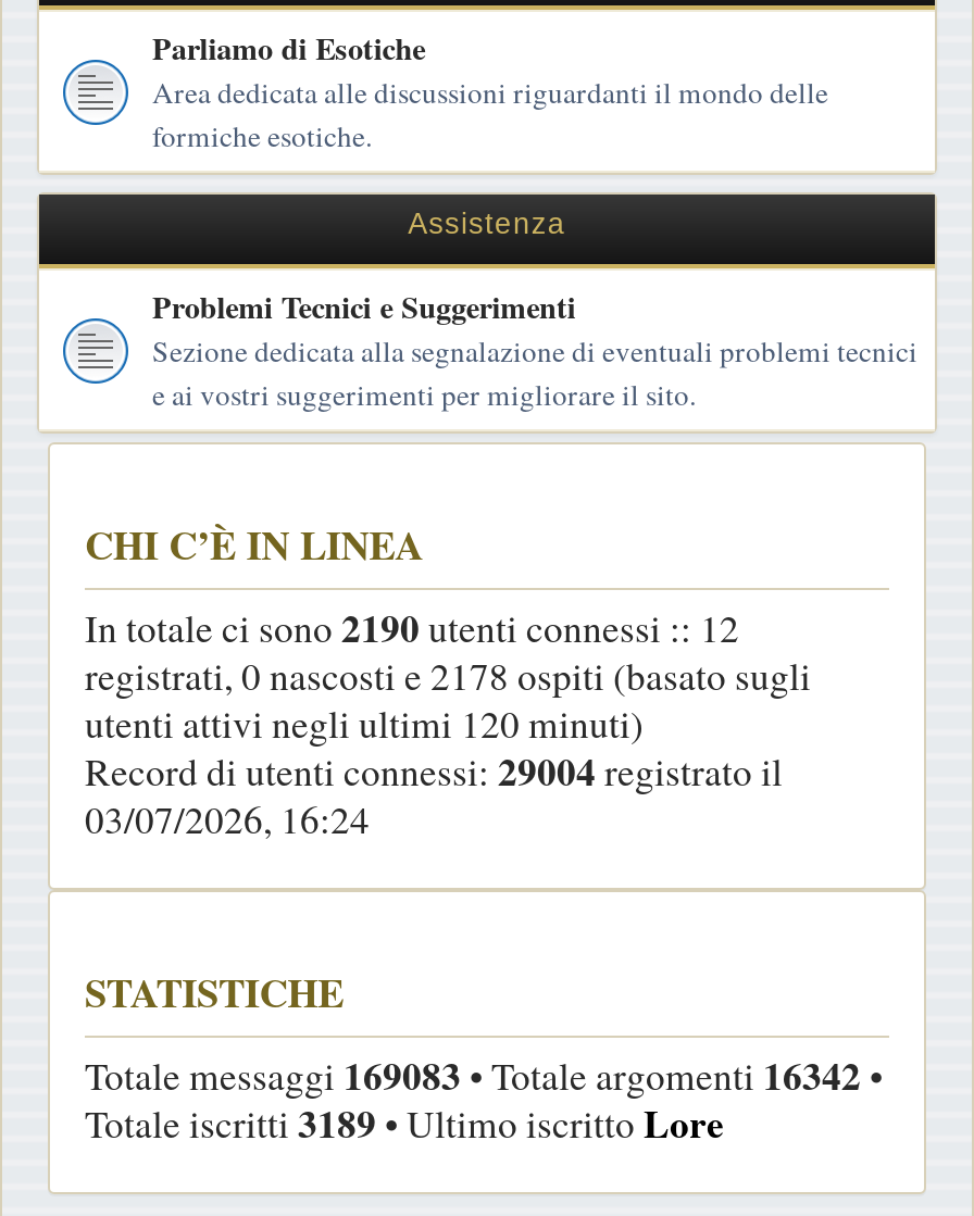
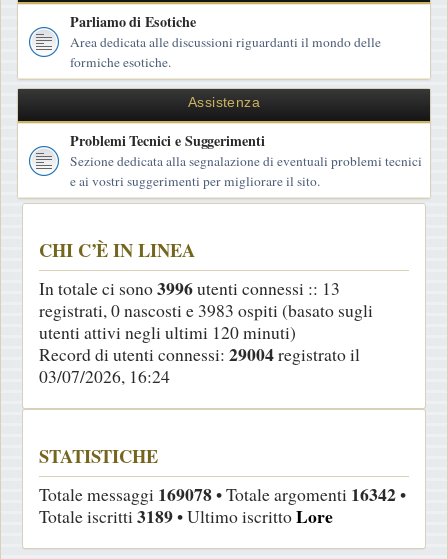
[85,599,739,655] In totale ci sono 2190 utenti connessi :: 12 -> [39,275,340,301] In totale ci sono 3996 utenti connessi :: 13
[85,649,811,701] registrati, 0 nascosti e 2178 ospiti (basato sugli -> [39,298,373,322] registrati, 0 nascosti e 3983 ospiti (basato sugli
[85,1046,883,1103] Totale messaggi 169083 • Totale argomenti 16342 • -> [39,481,406,507] Totale messaggi 169078 • Totale argomenti 16342 •

